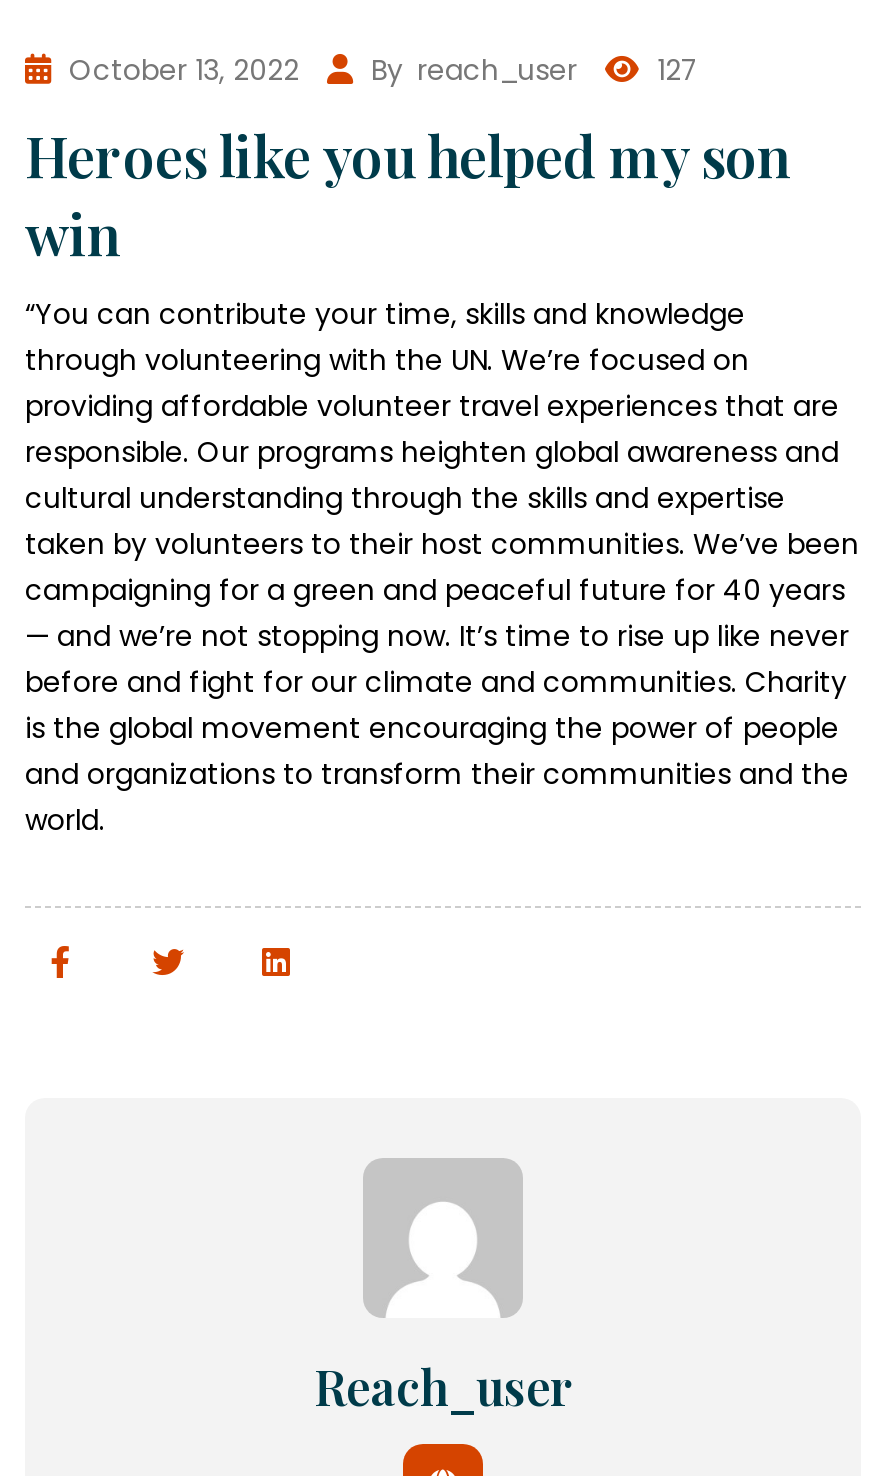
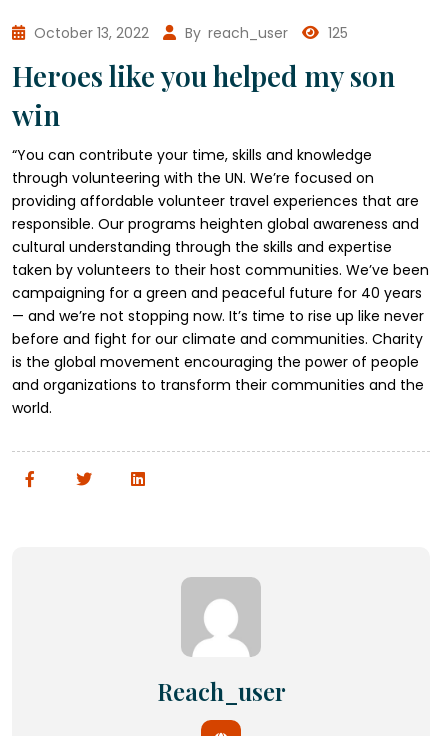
[61,50,699,90] October 13, 2022 By reach_user 127 -> [30,23,348,43] October 13, 2022 By reach_user 125

